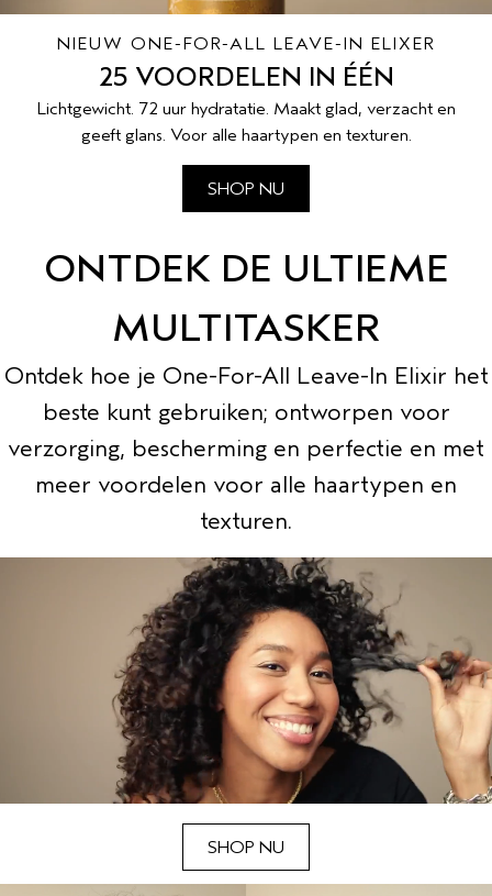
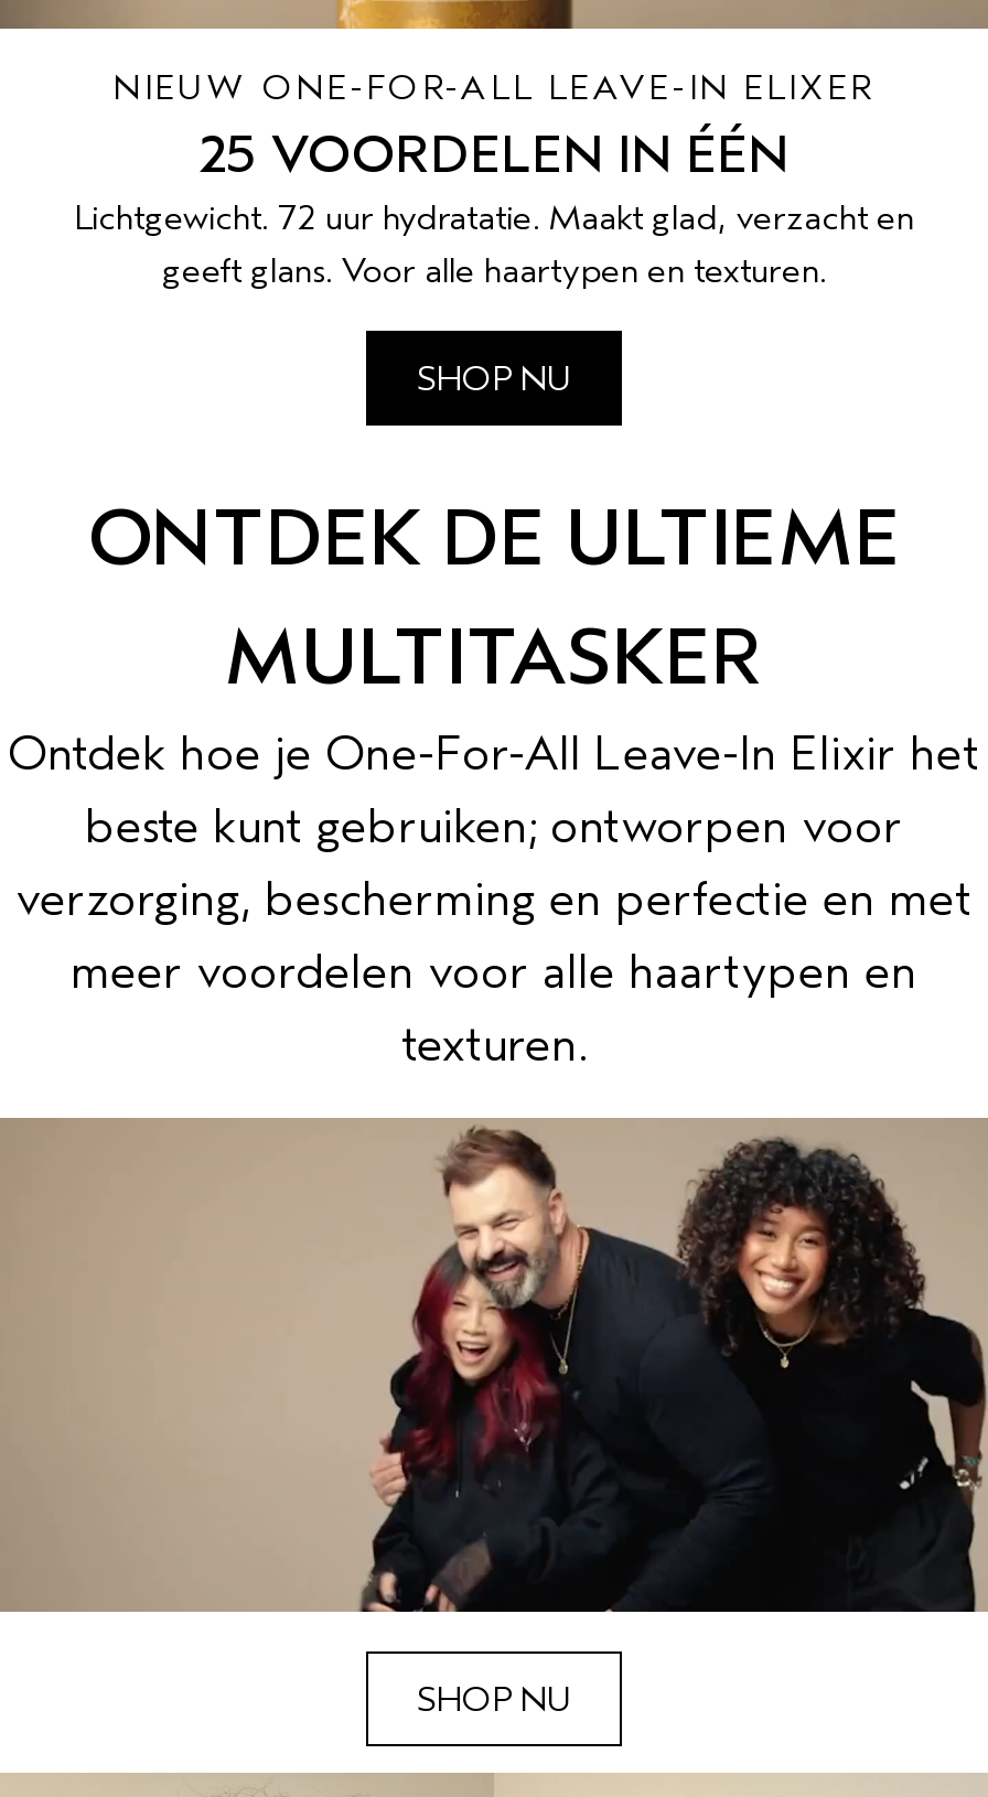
[112,557,489,805] [image] -> [227,1118,981,1614] [image]

